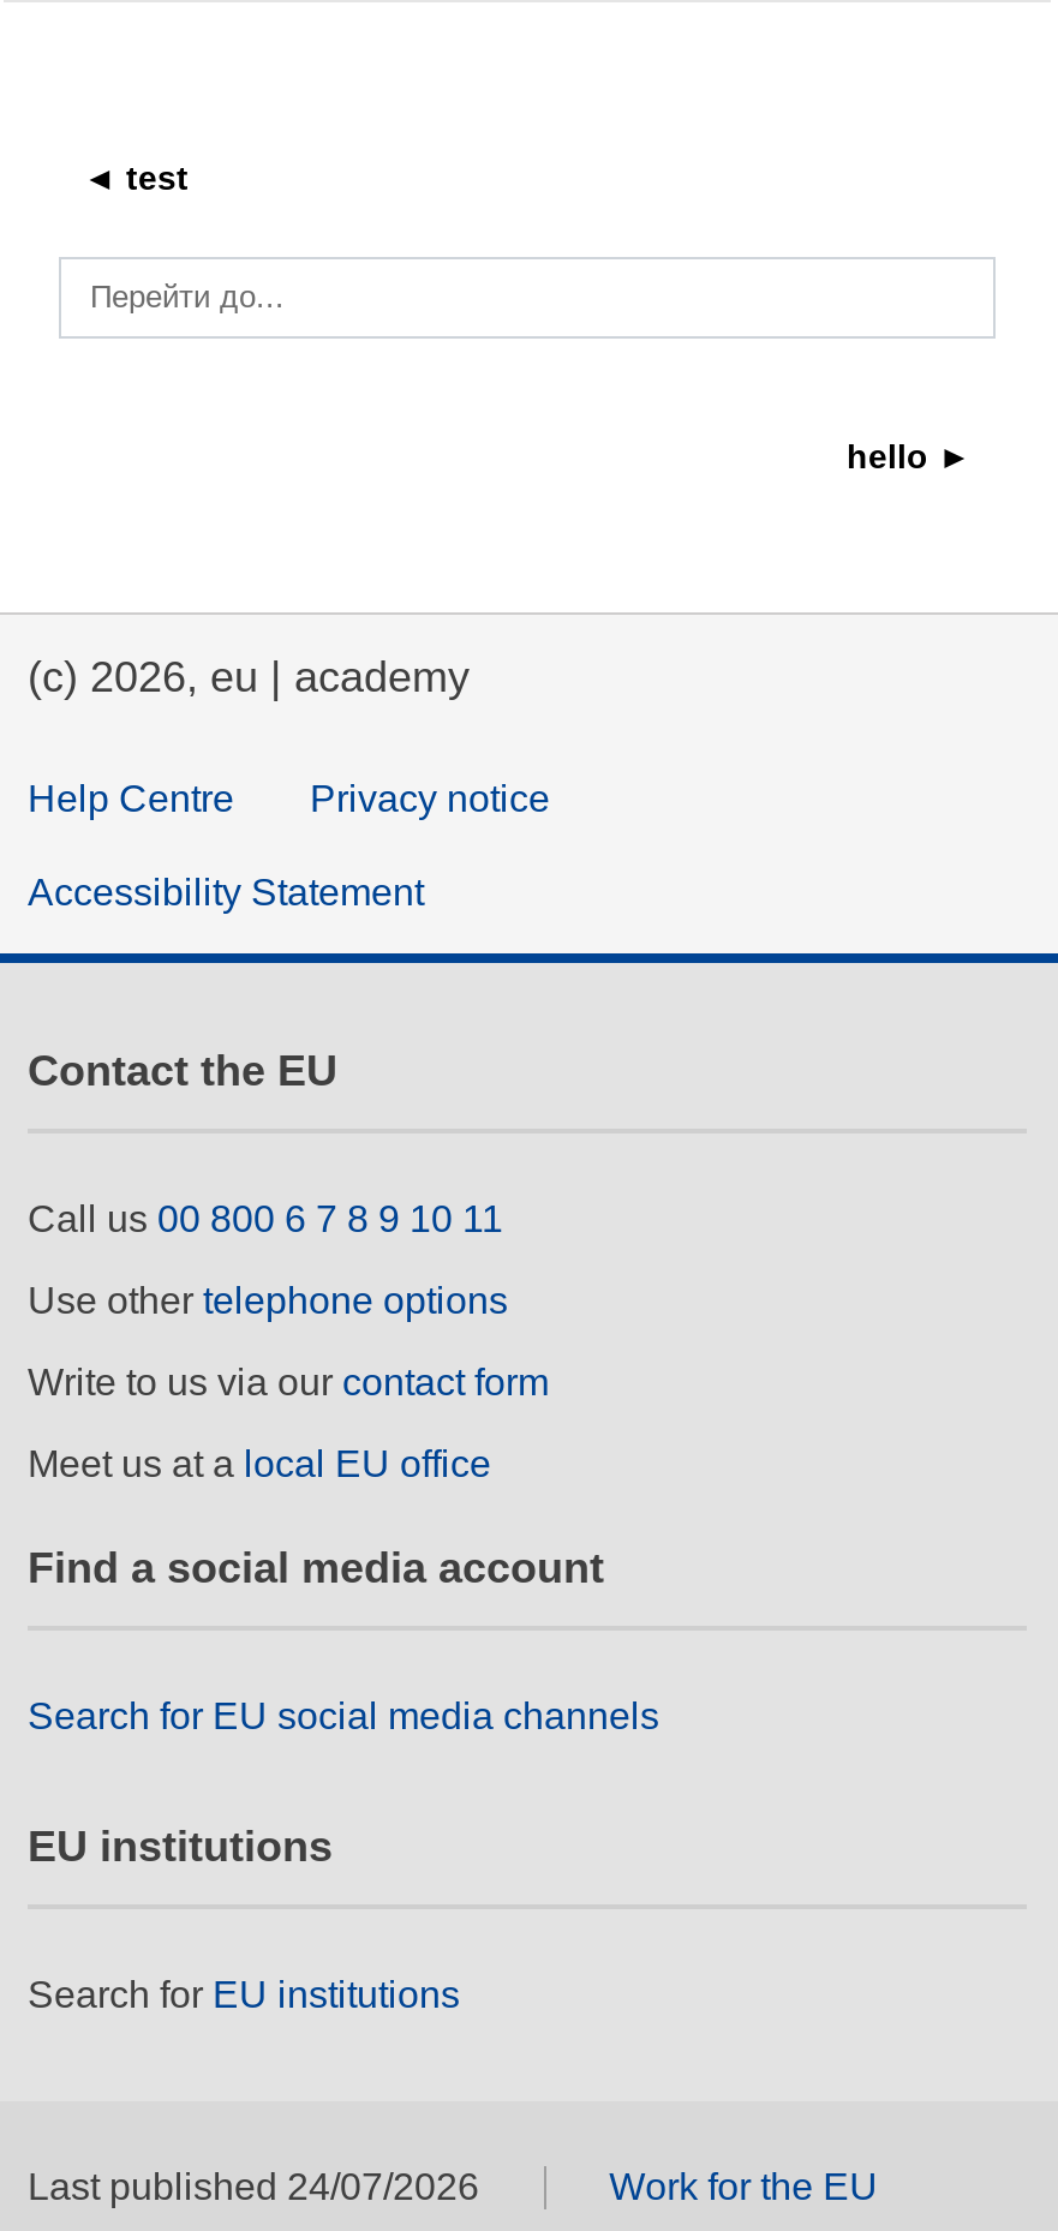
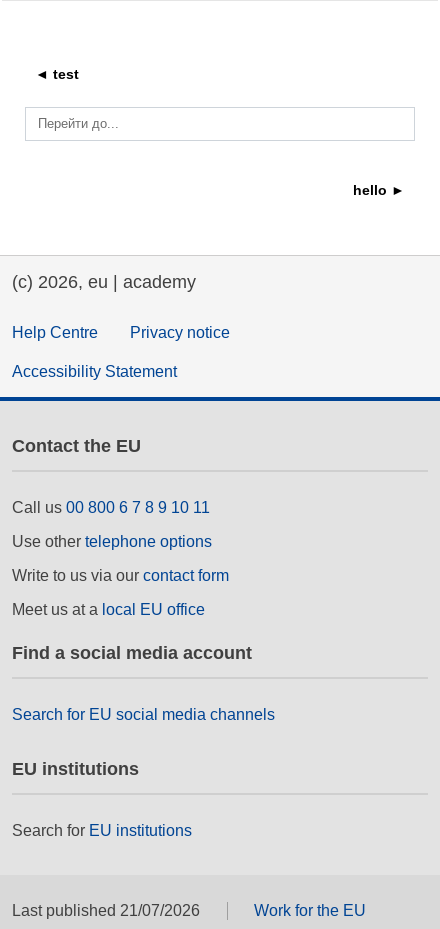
[28,2166,479,2207] Last published 24/07/2026 -> [12,902,200,919] Last published 21/07/2026

